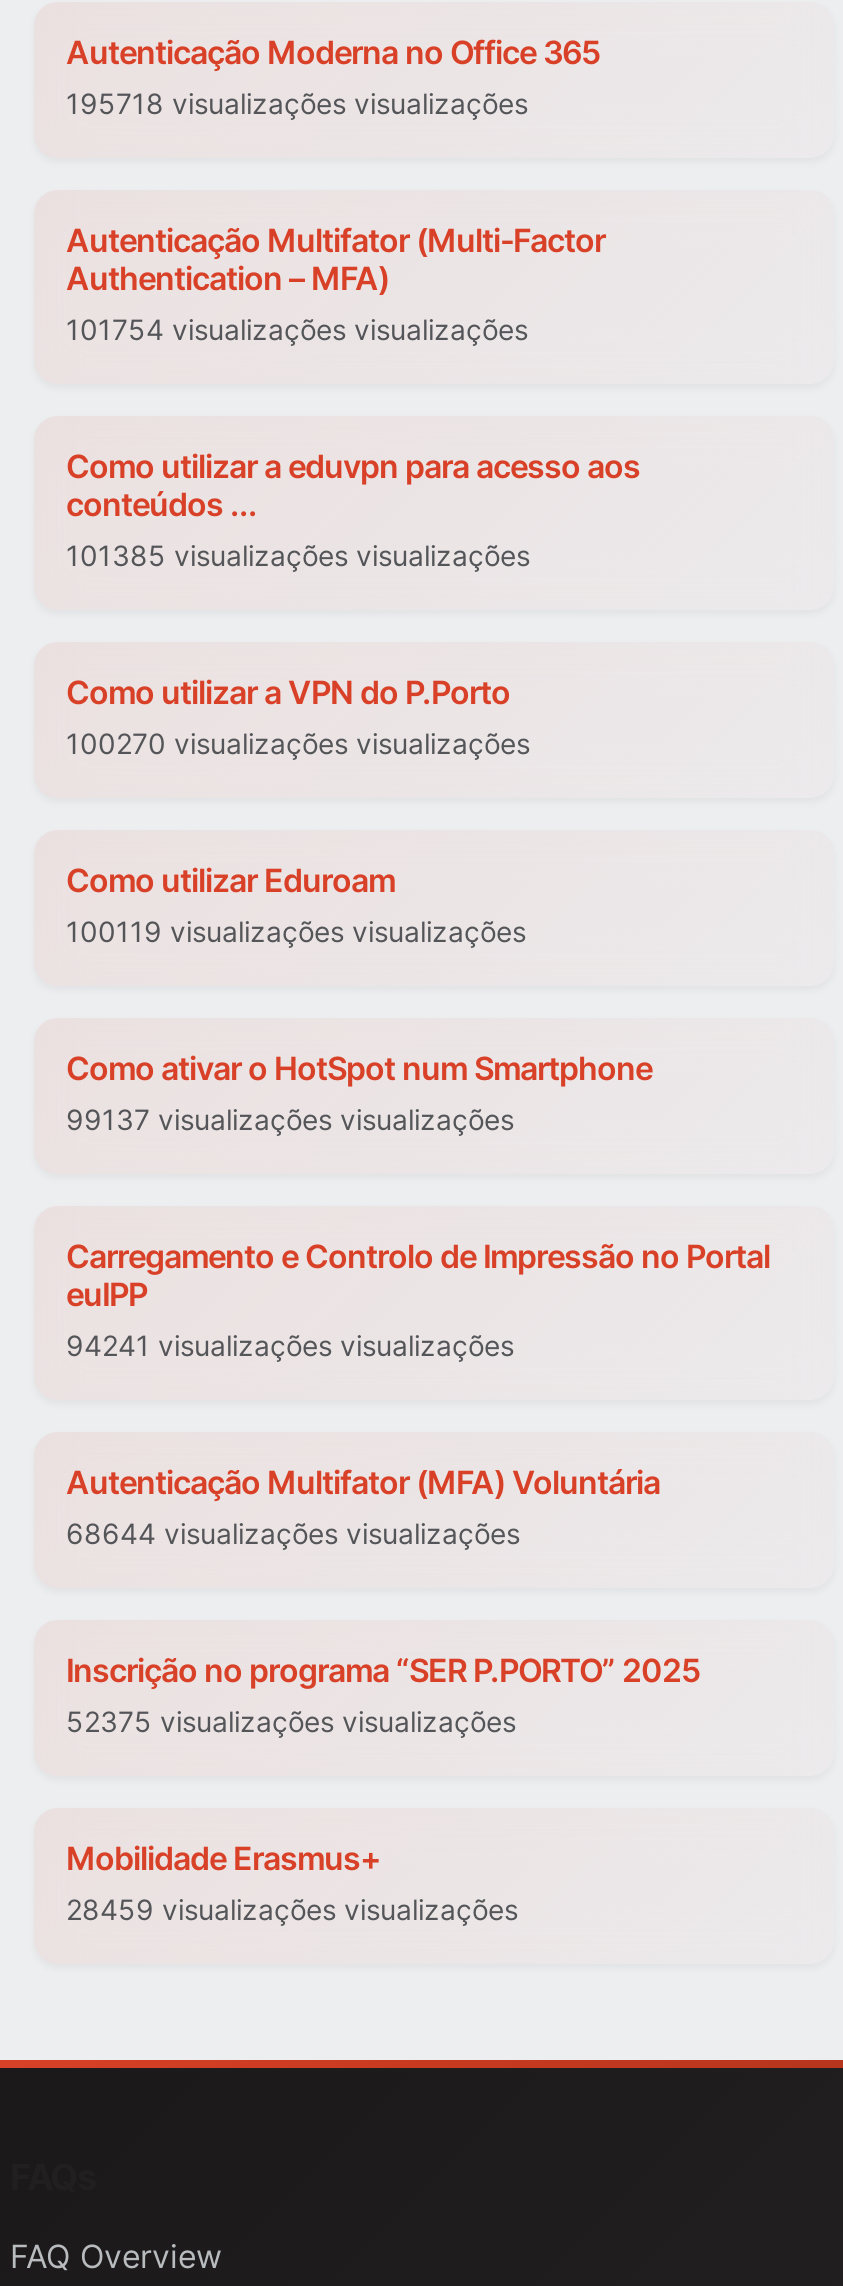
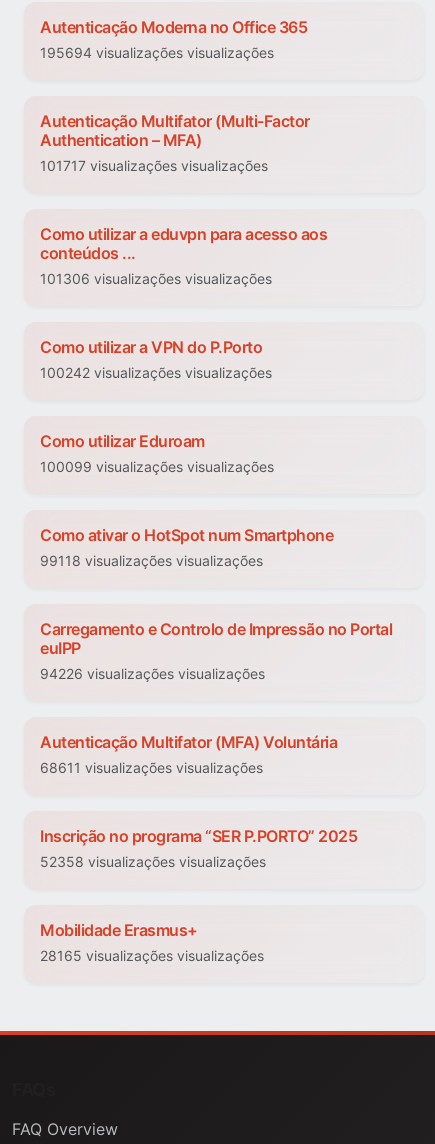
[66,87,528,121] 195718 visualizações visualizações -> [40,44,274,61] 195694 visualizações visualizações
[66,313,528,347] 101754 visualizações visualizações -> [40,157,268,174] 101717 visualizações visualizações
[66,539,530,573] 101385 visualizações visualizações -> [40,270,272,287] 101306 visualizações visualizações
[66,727,530,761] 100270 visualizações visualizações -> [40,364,272,381] 100242 visualizações visualizações
[66,915,526,949] 100119 visualizações visualizações -> [40,458,274,475] 100099 visualizações visualizações
[66,1103,514,1137] 99137 visualizações visualizações -> [40,552,263,569] 99118 visualizações visualizações
[66,1329,514,1363] 94241 visualizações visualizações -> [40,665,265,682] 94226 visualizações visualizações
[66,1517,520,1551] 68644 visualizações visualizações -> [40,759,263,776] 68611 visualizações visualizações
[66,1705,516,1739] 52375 visualizações visualizações -> [40,853,266,870] 52358 visualizações visualizações
[66,1893,518,1927] 28459 visualizações visualizações -> [40,947,264,964] 28165 visualizações visualizações

